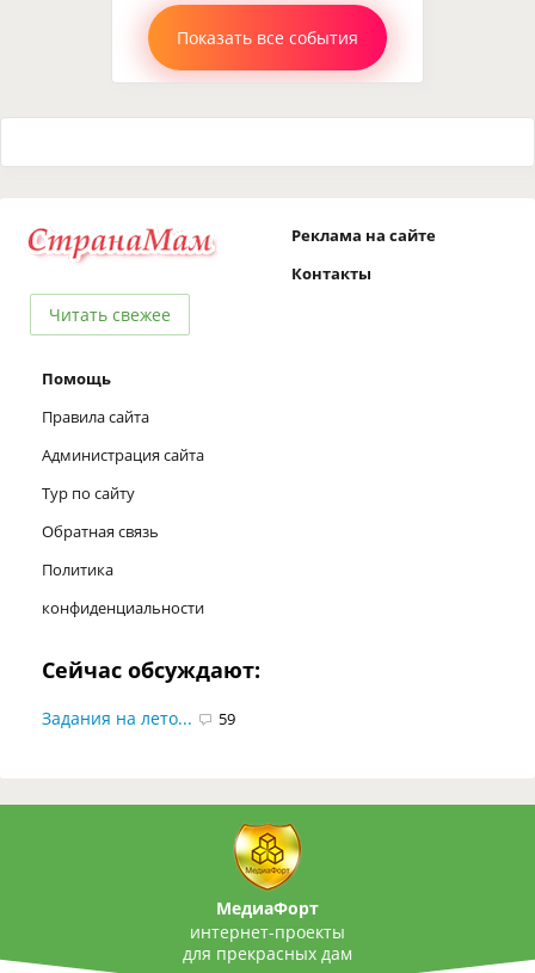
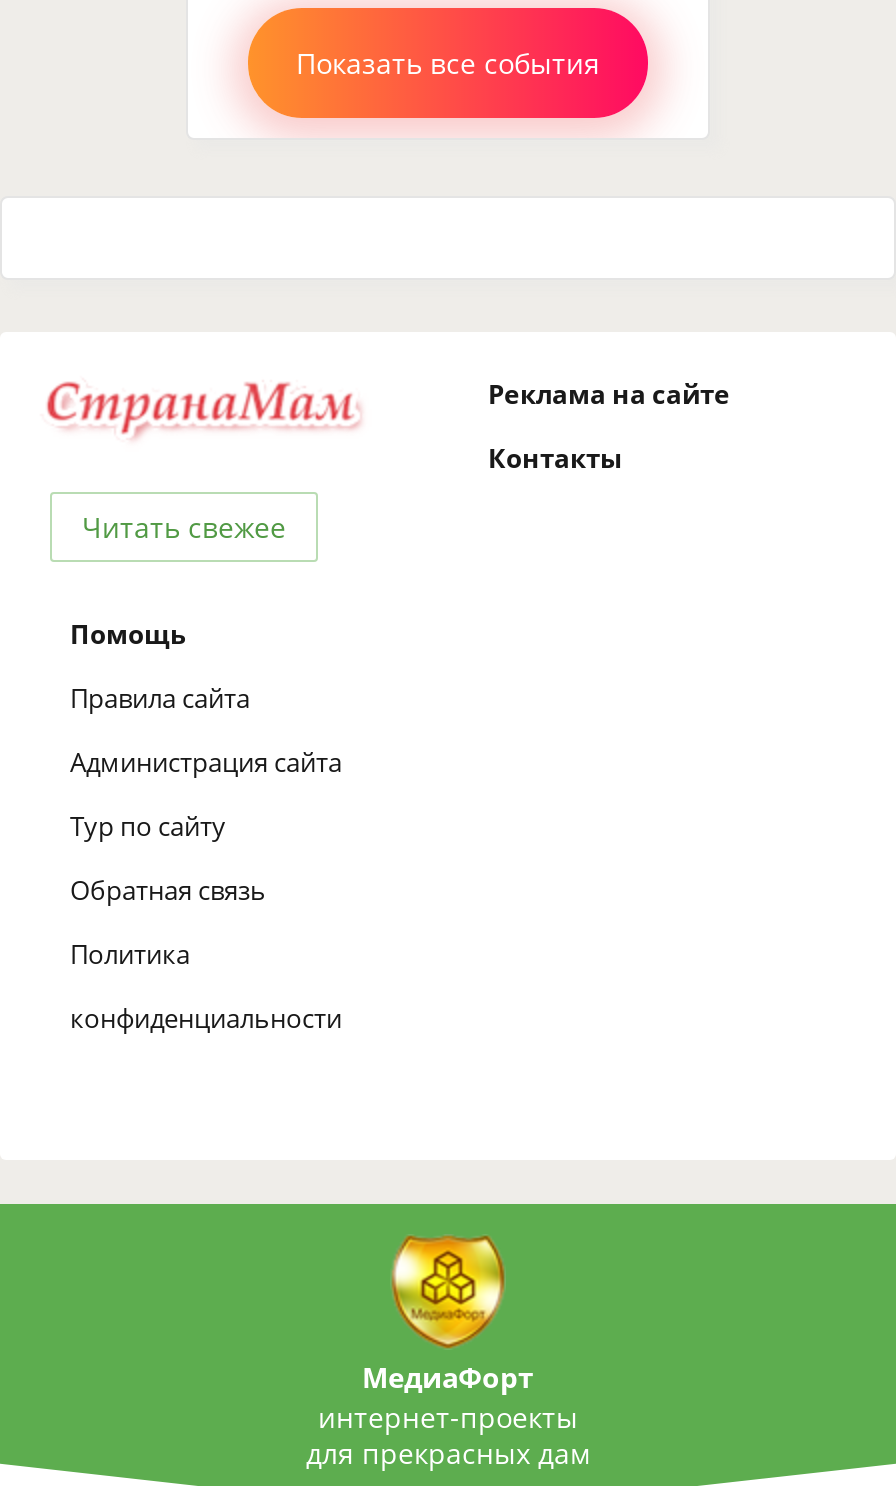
[42,655,260,729] Сейчас обсуждают: | Задания на лето... | 59 -> none

